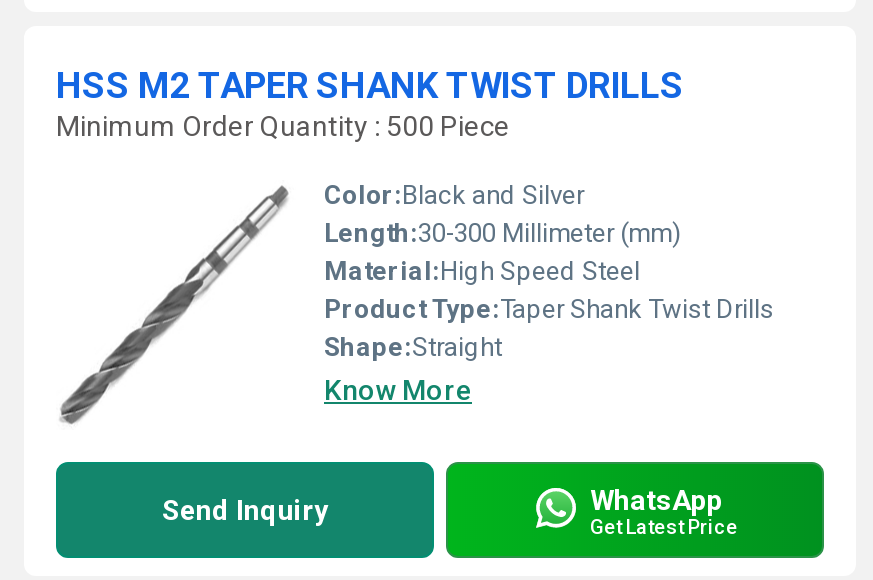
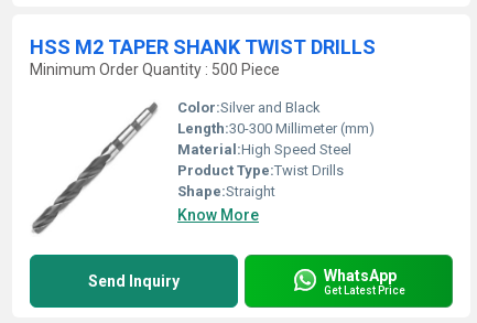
[324,180,584,210] Color:Black and Silver -> [177,99,321,116] Color:Silver and Black
[324,294,774,324] Product Type:Taper Shank Twist Drills -> [177,162,344,179] Product Type:Twist Drills

